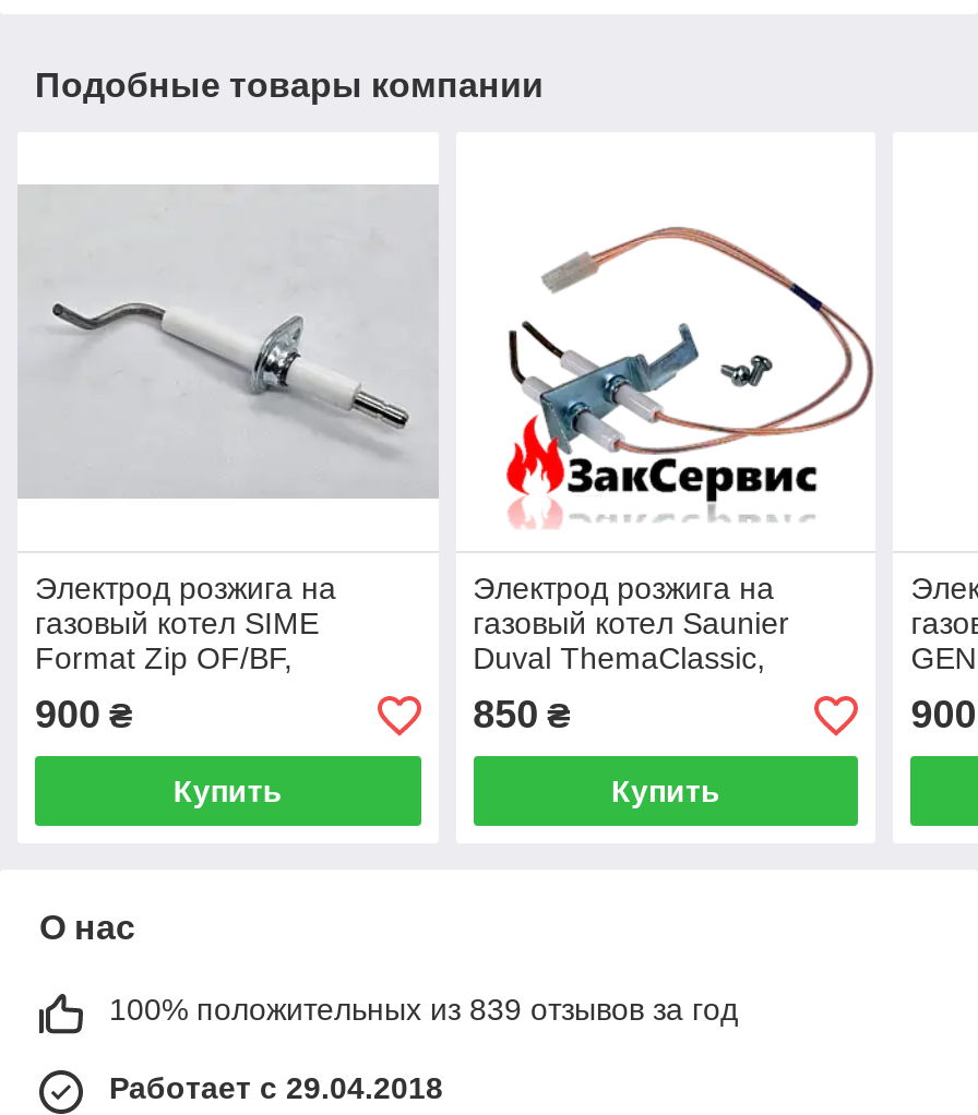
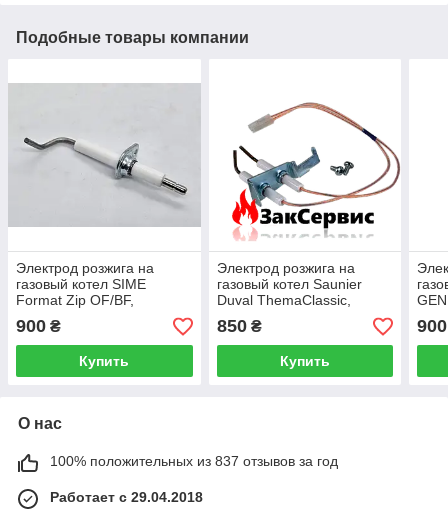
[109,993,738,1028] 100% положительных из 839 отзывов за год -> [50,453,338,469] 100% положительных из 837 отзывов за год

